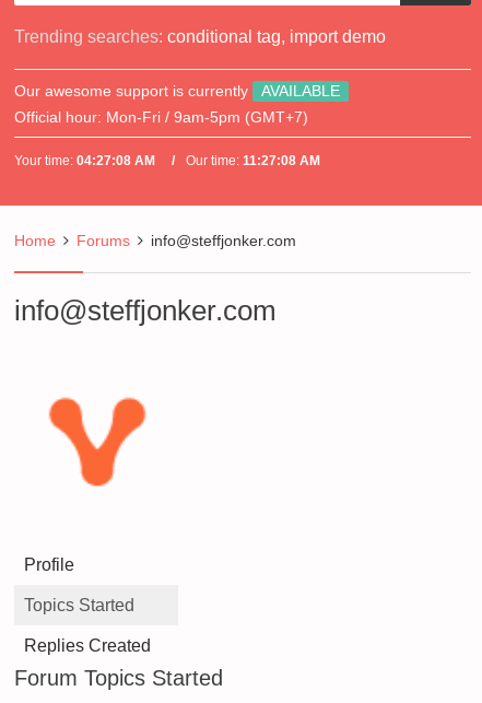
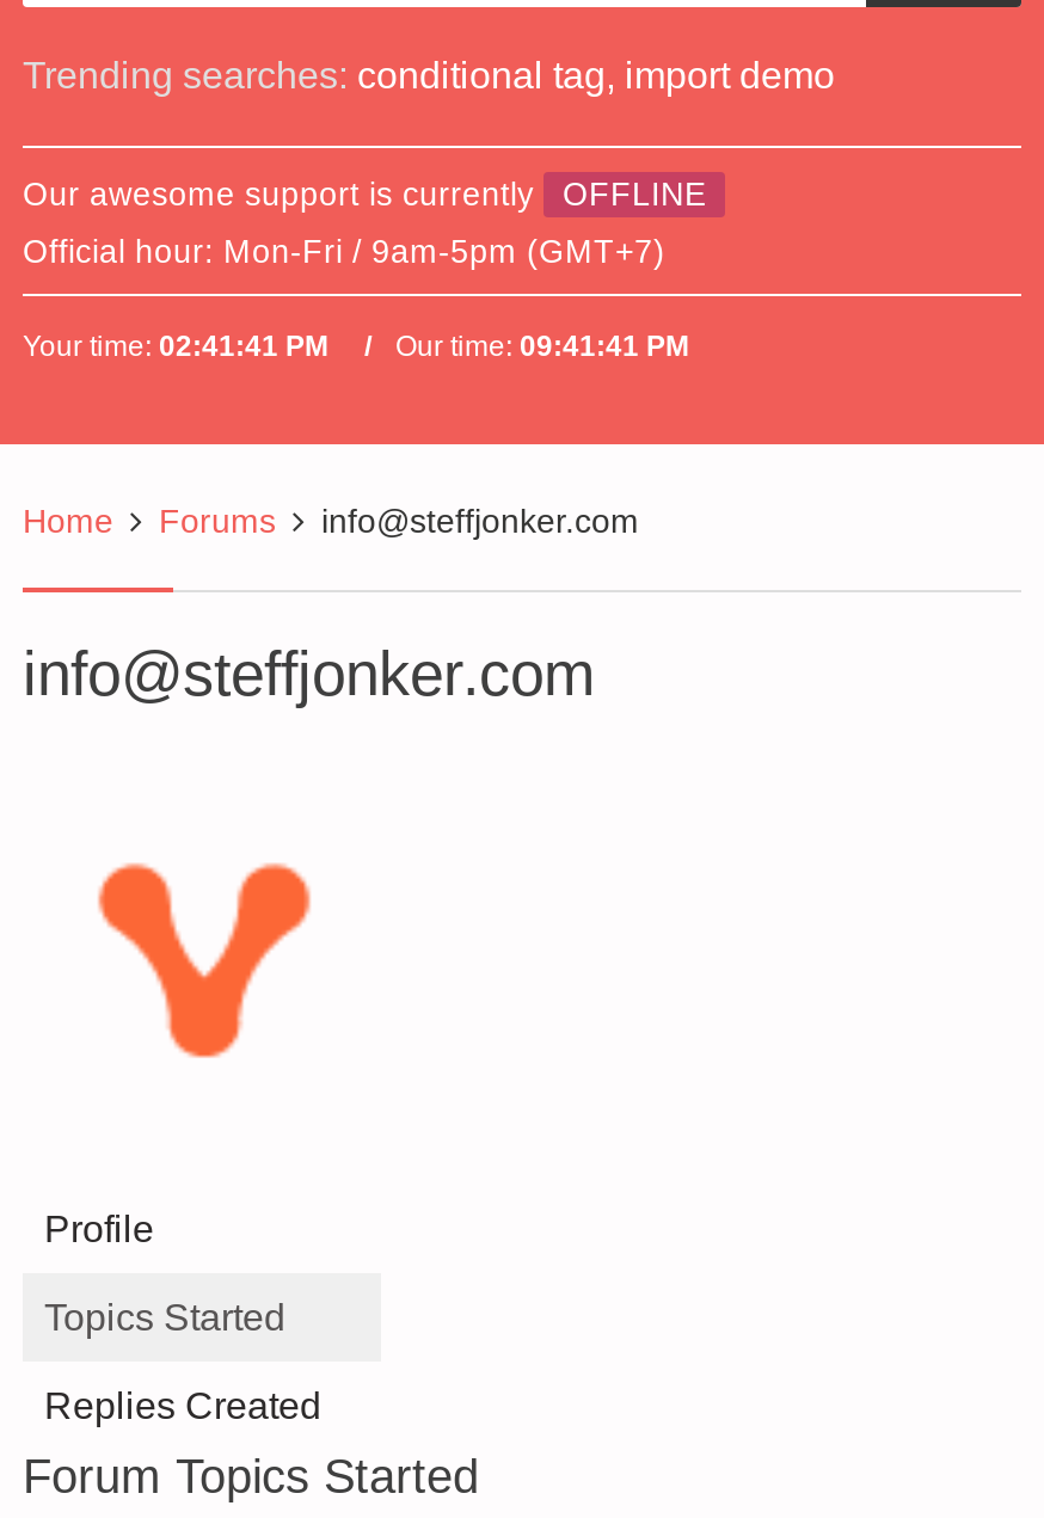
[14,83,340,99] Our awesome support is currently AVAILABLE -> [23,177,706,213] Our awesome support is currently OFFLINE
[14,153,155,168] Your time: 04:27:08 AM -> [23,330,328,363] Your time: 02:41:41 PM
[183,153,320,168] Our time: 11:27:08 AM -> [388,330,689,363] Our time: 09:41:41 PM

